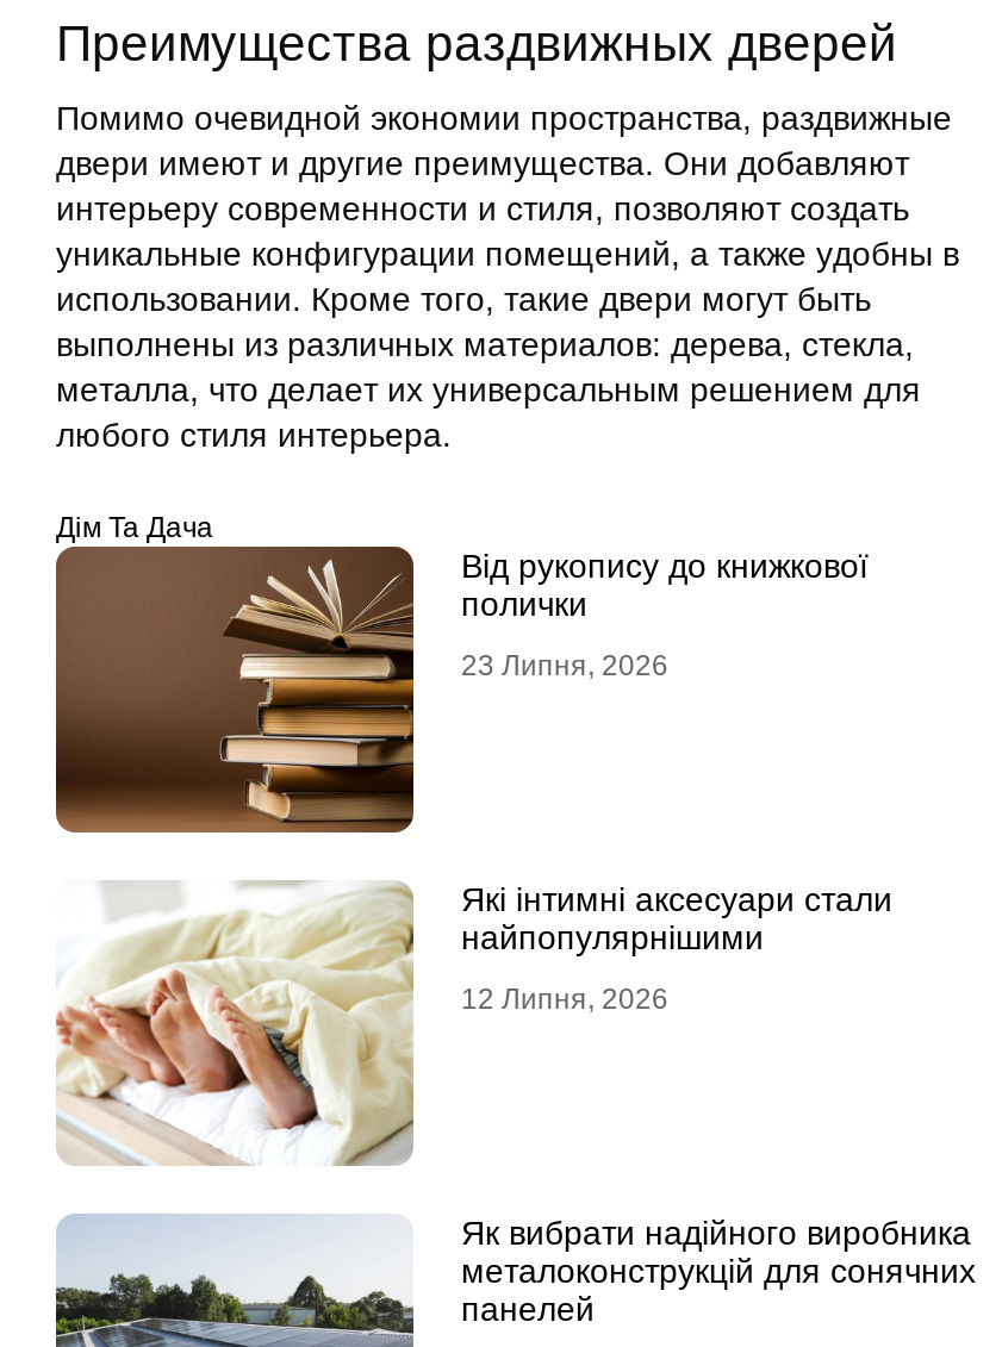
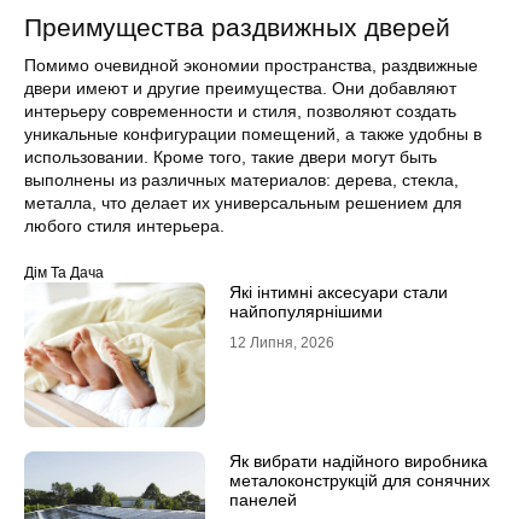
[54,544,869,835] [image] | Від рукопису до книжкової | полички | 23 Липня, 2026 -> none

